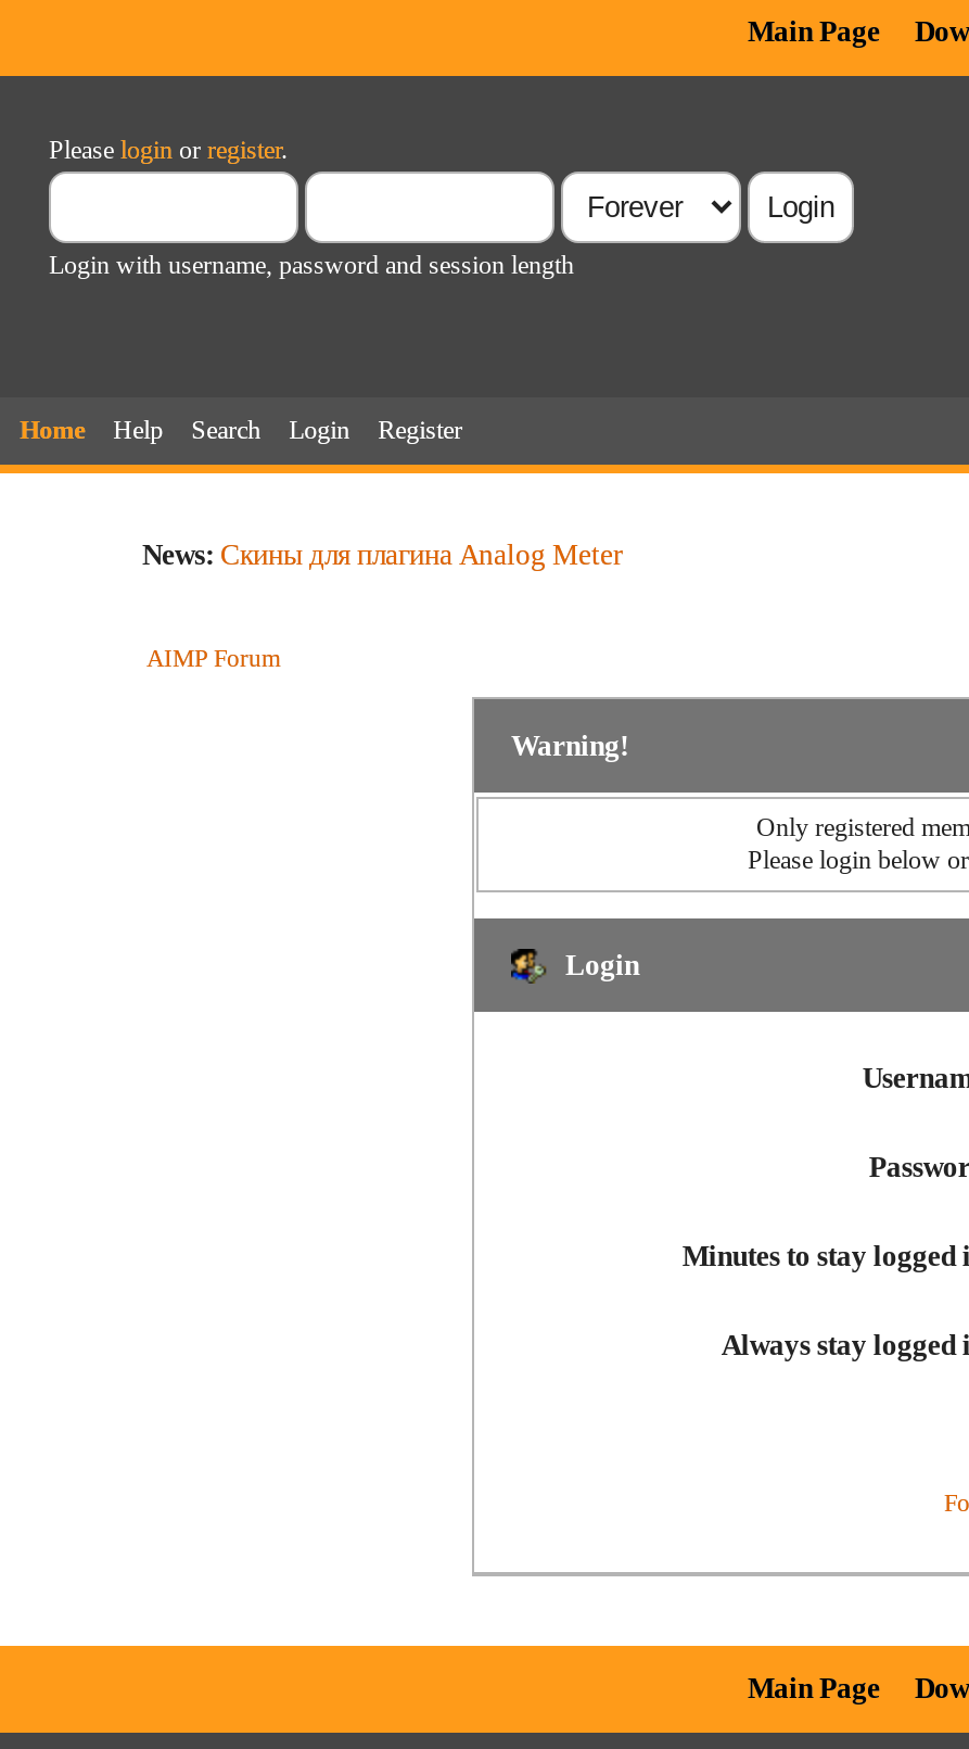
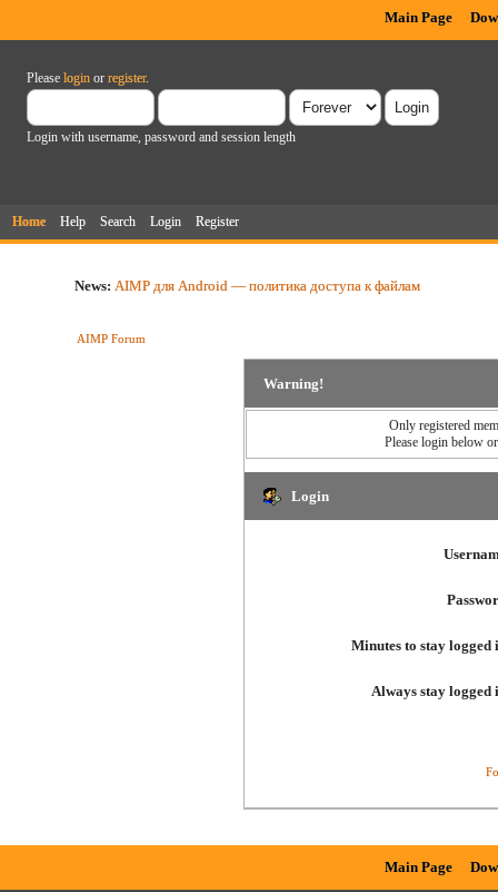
[142,538,622,571] News: Скины для плагина Analog Meter -> [74,277,420,294] News: AIMP для Android — политика доступа к файлам

